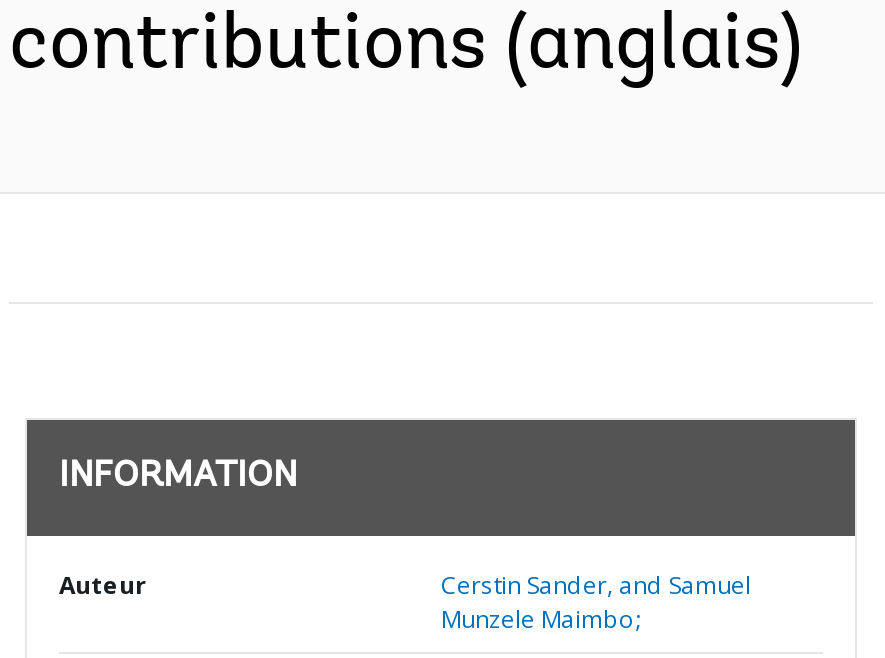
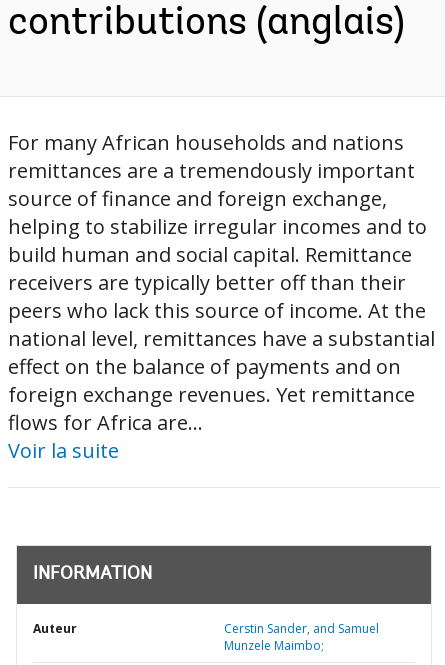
none -> [8,129,435,464] For many African households and nations | remittances are a tremendously important | source of finance and foreign exchange, | helping to stabilize irregular incomes and to | build human and social capital. Remittance | receivers are typically better off than their | peers who lack this source of income. At the | national level, remittances have a substantial | effect on the balance of payments and on | foreign exchange revenues. Yet remittance | flows for Africa are... | Voir la suite

